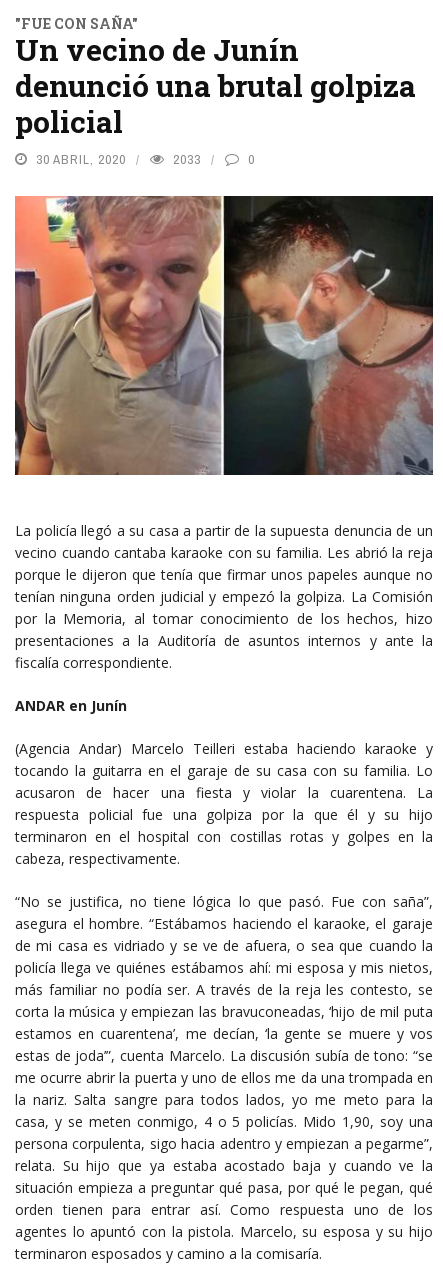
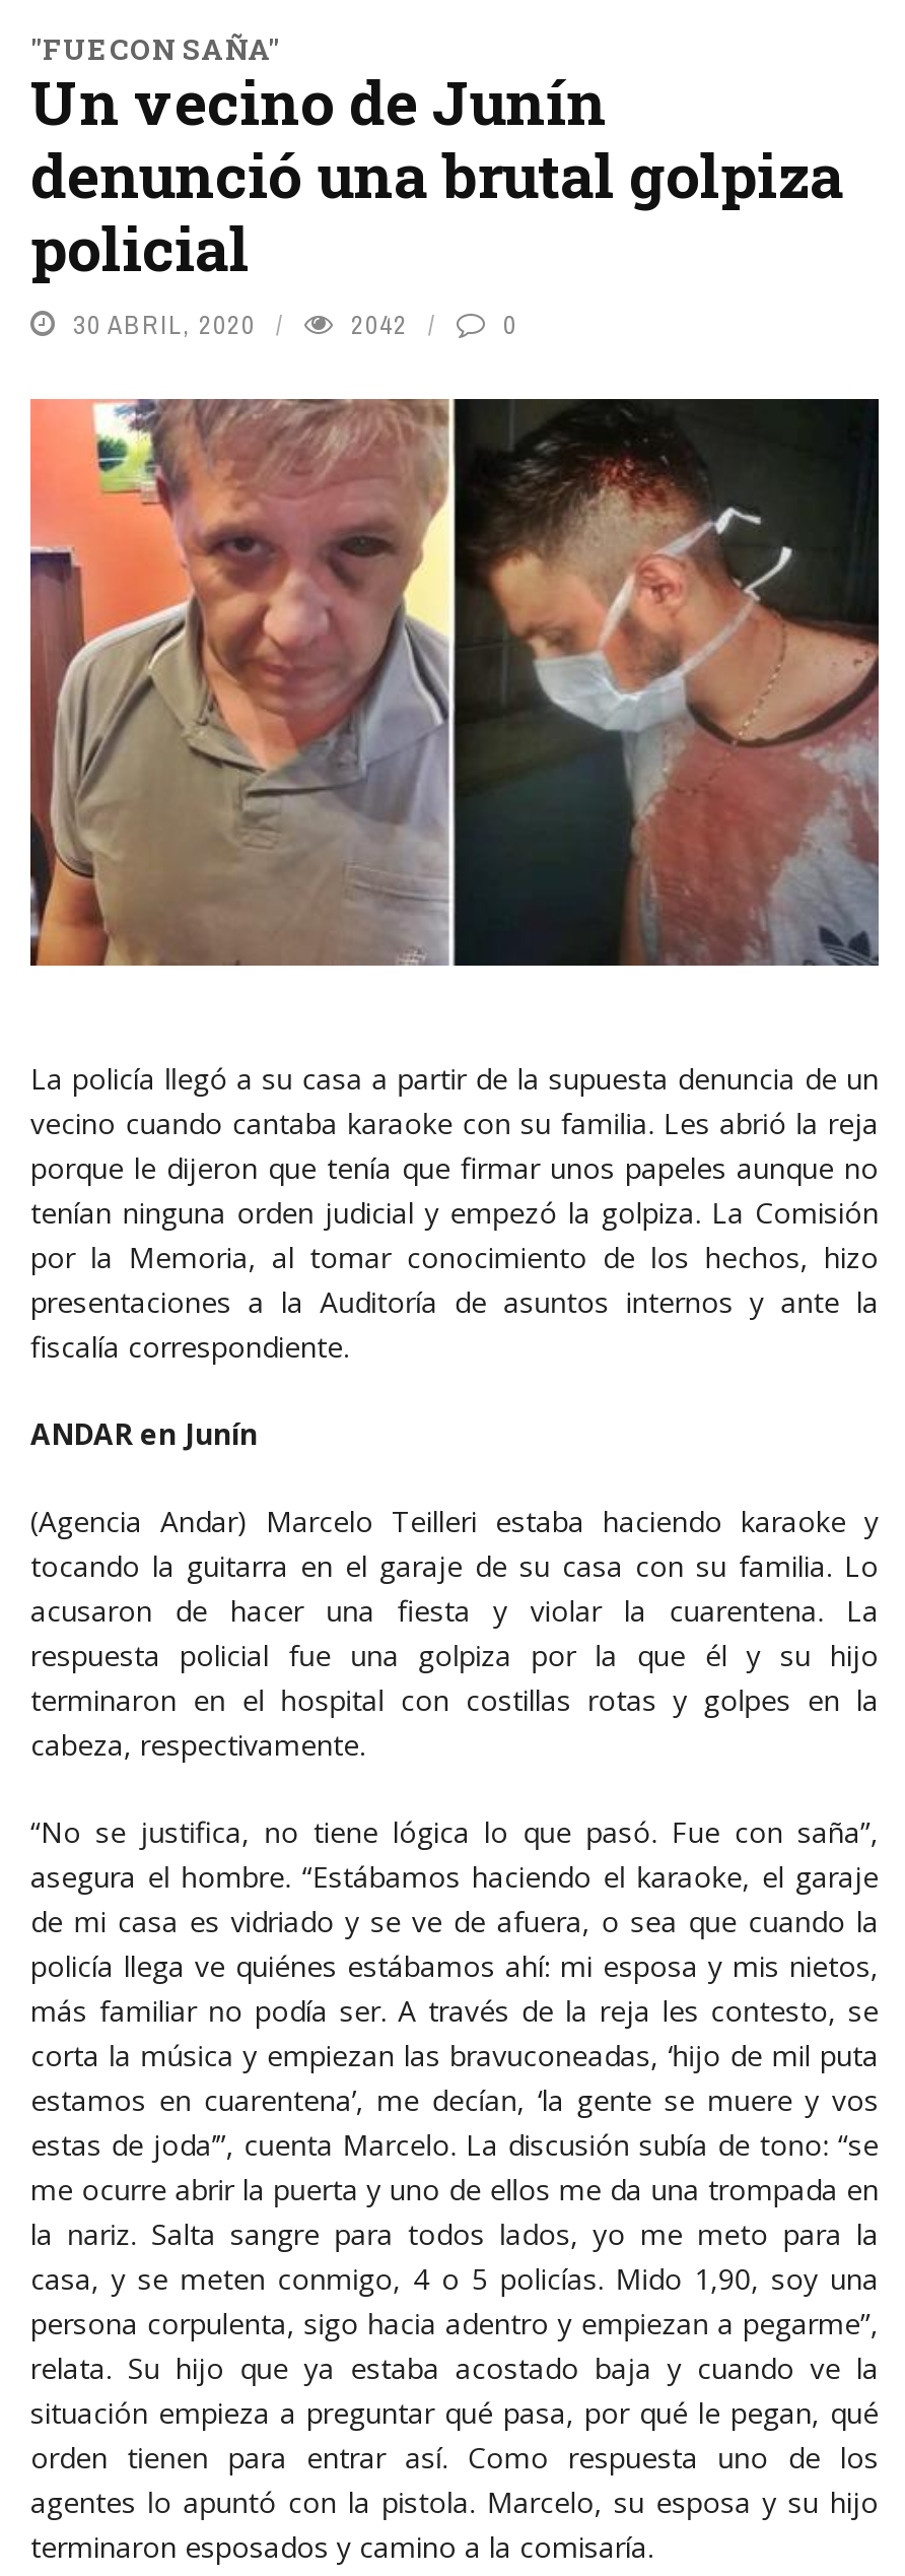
[173,151,201,168] 2033 -> [351,309,408,343] 2042

